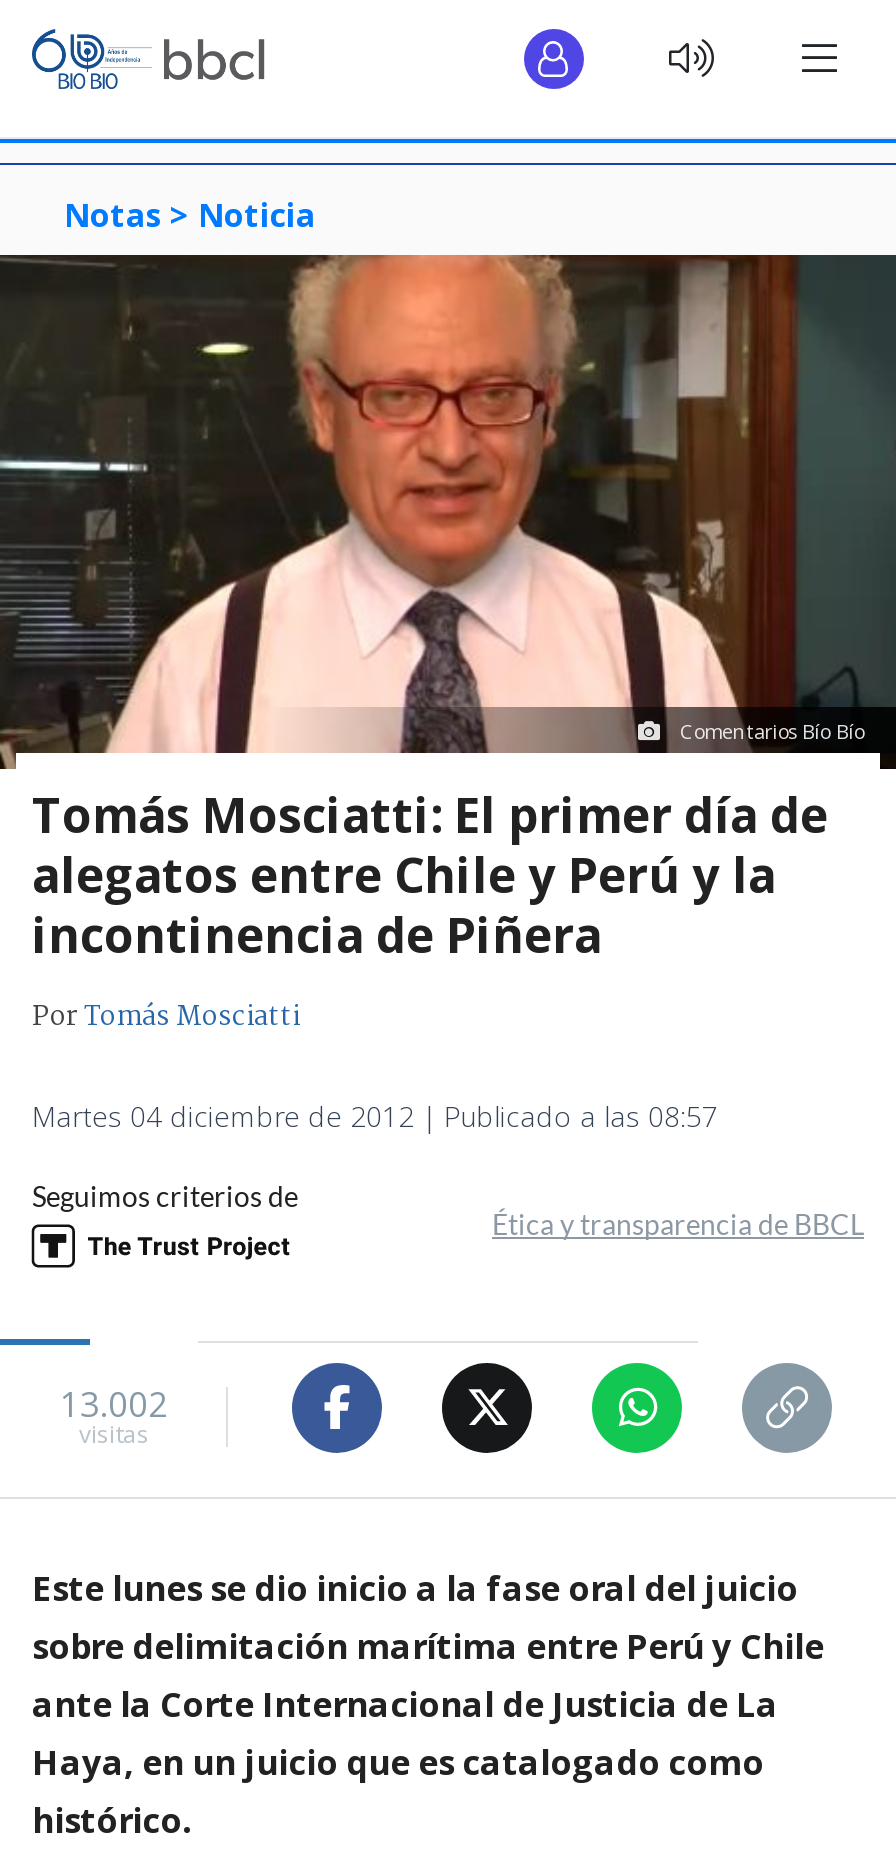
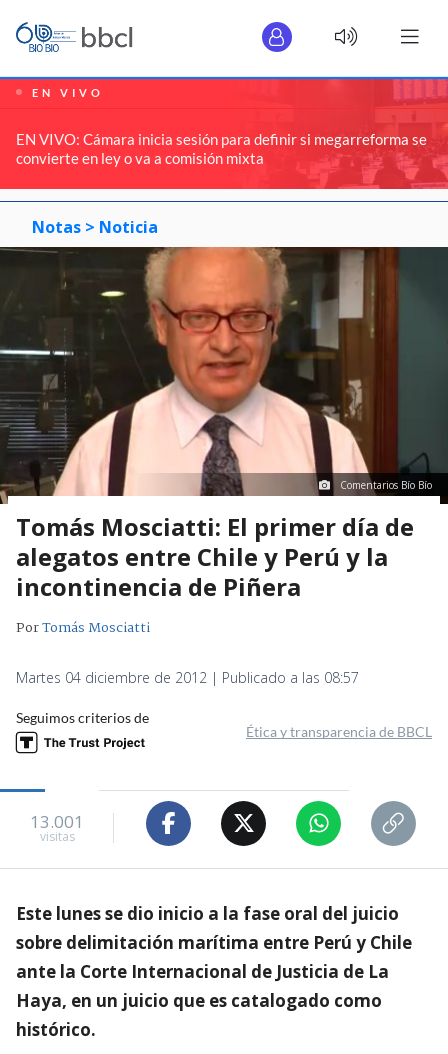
none -> [3,78,445,191] [image] | EN VIVO | EN VIVO: Cámara inicia sesión para definir si megarreforma se | convierte en ley o va a comisión mixta
[60,1382,168,1428] 13.002 -> [30,810,84,833] 13.001

